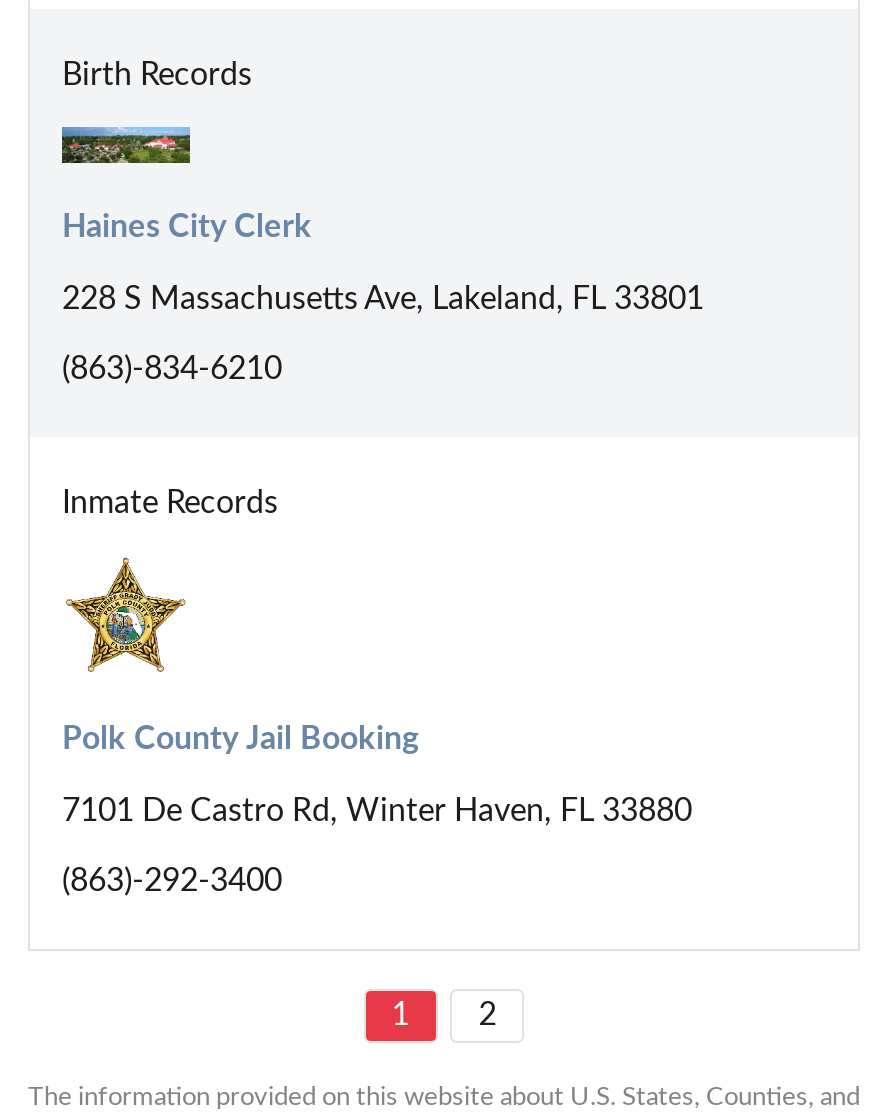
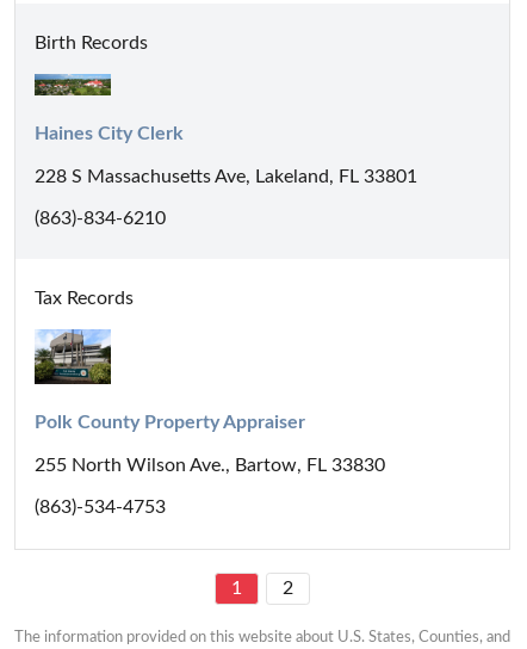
[62,486,278,518] Inmate Records -> [35,288,134,307] Tax Records
[62,559,418,755] [image] | Polk County Jail Booking -> [33,328,305,432] [image] | Polk County Property Appraiser
[62,795,692,827] 7101 De Castro Rd, Winter Haven, FL 33880 -> [35,456,385,475] 255 North Wilson Ave., Bartow, FL 33830
[62,865,282,897] (863)-292-3400 -> [35,498,166,517] (863)-534-4753

